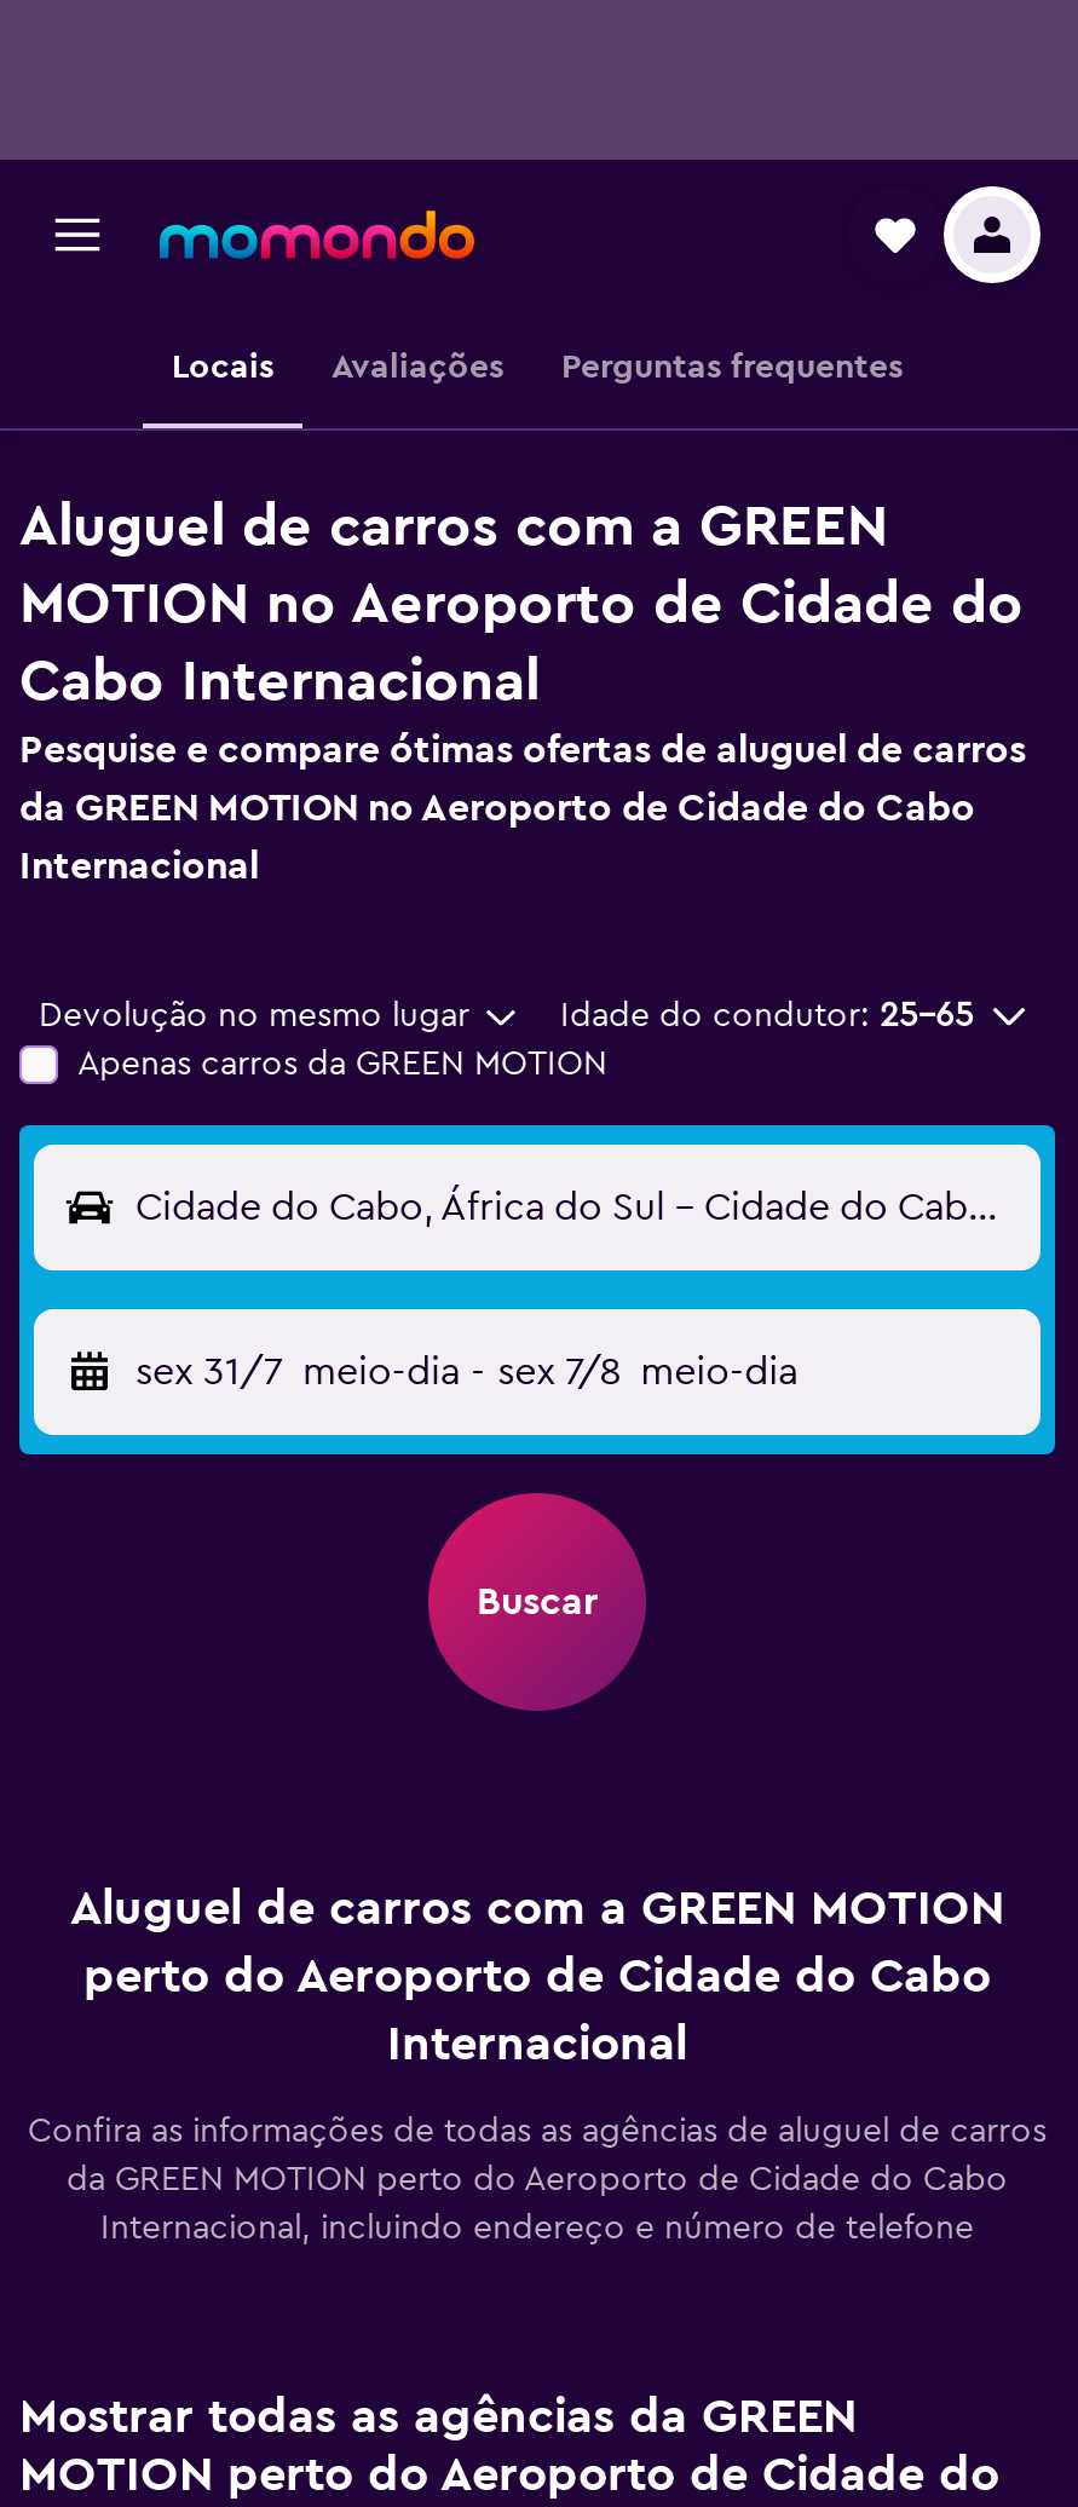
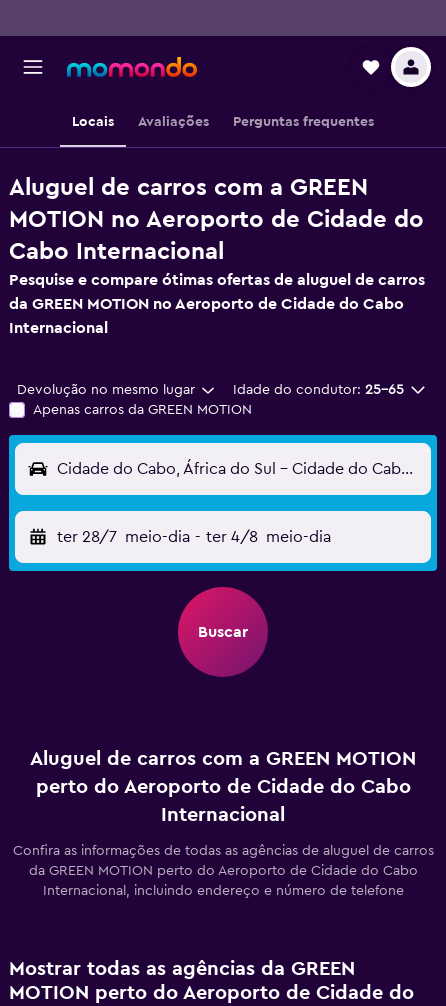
[136,1353,798,1391] sex 31/7 meio-dia - sex 7/8 meio-dia -> [57,529,331,545] ter 28/7 meio-dia - ter 4/8 meio-dia

